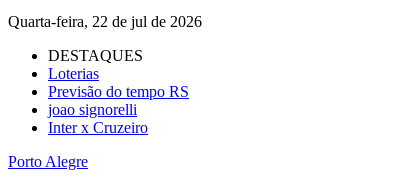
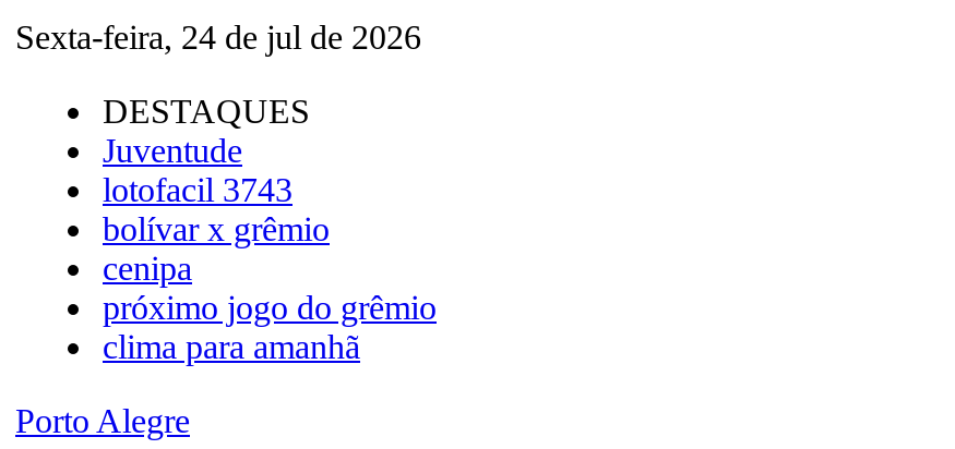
[8,13,202,30] Quarta-feira, 22 de jul de 2026 -> [15,19,421,56] Sexta-feira, 24 de jul de 2026
[48,65,189,136] Loterias | Previsão do tempo RS | joao signorelli | Inter x Cruzeiro -> [103,132,437,365] Juventude | lotofacil 3743 | bolívar x grêmio | cenipa | próximo jogo do grêmio | clima para amanhã

